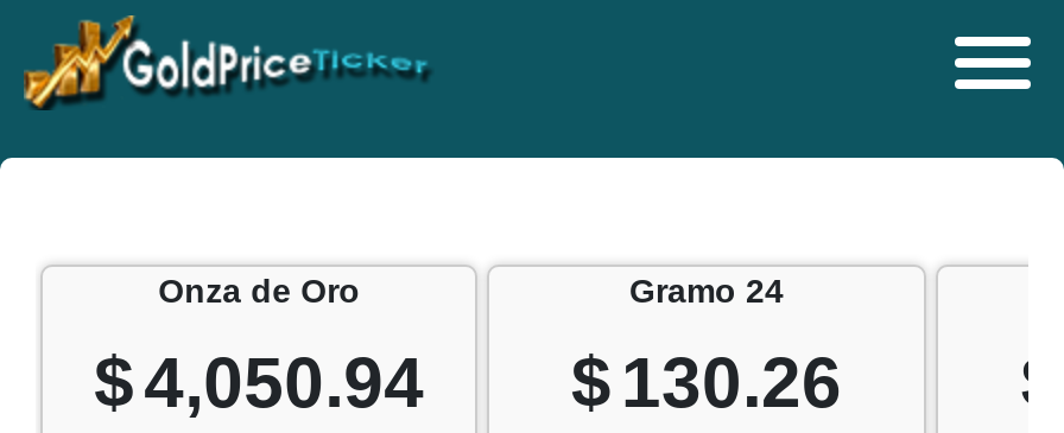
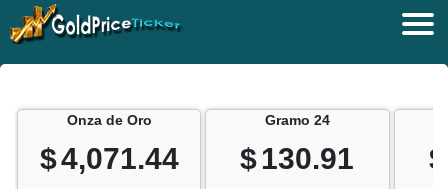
[94,343,424,421] $ 4,050.94 -> [40,142,179,175] $ 4,071.44
[571,343,842,421] $ 130.26 -> [240,142,354,175] $ 130.91

